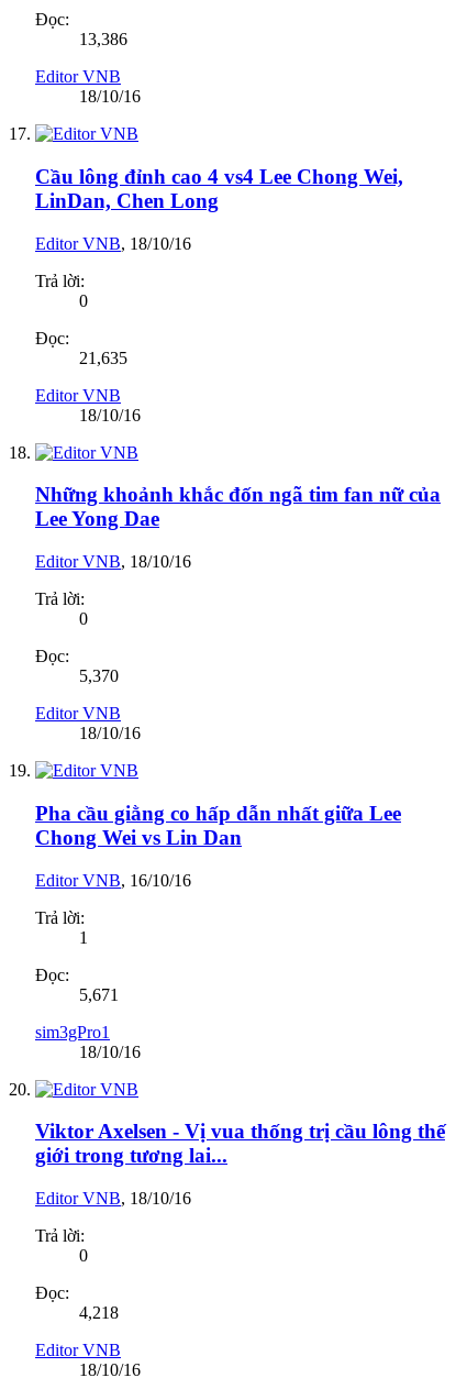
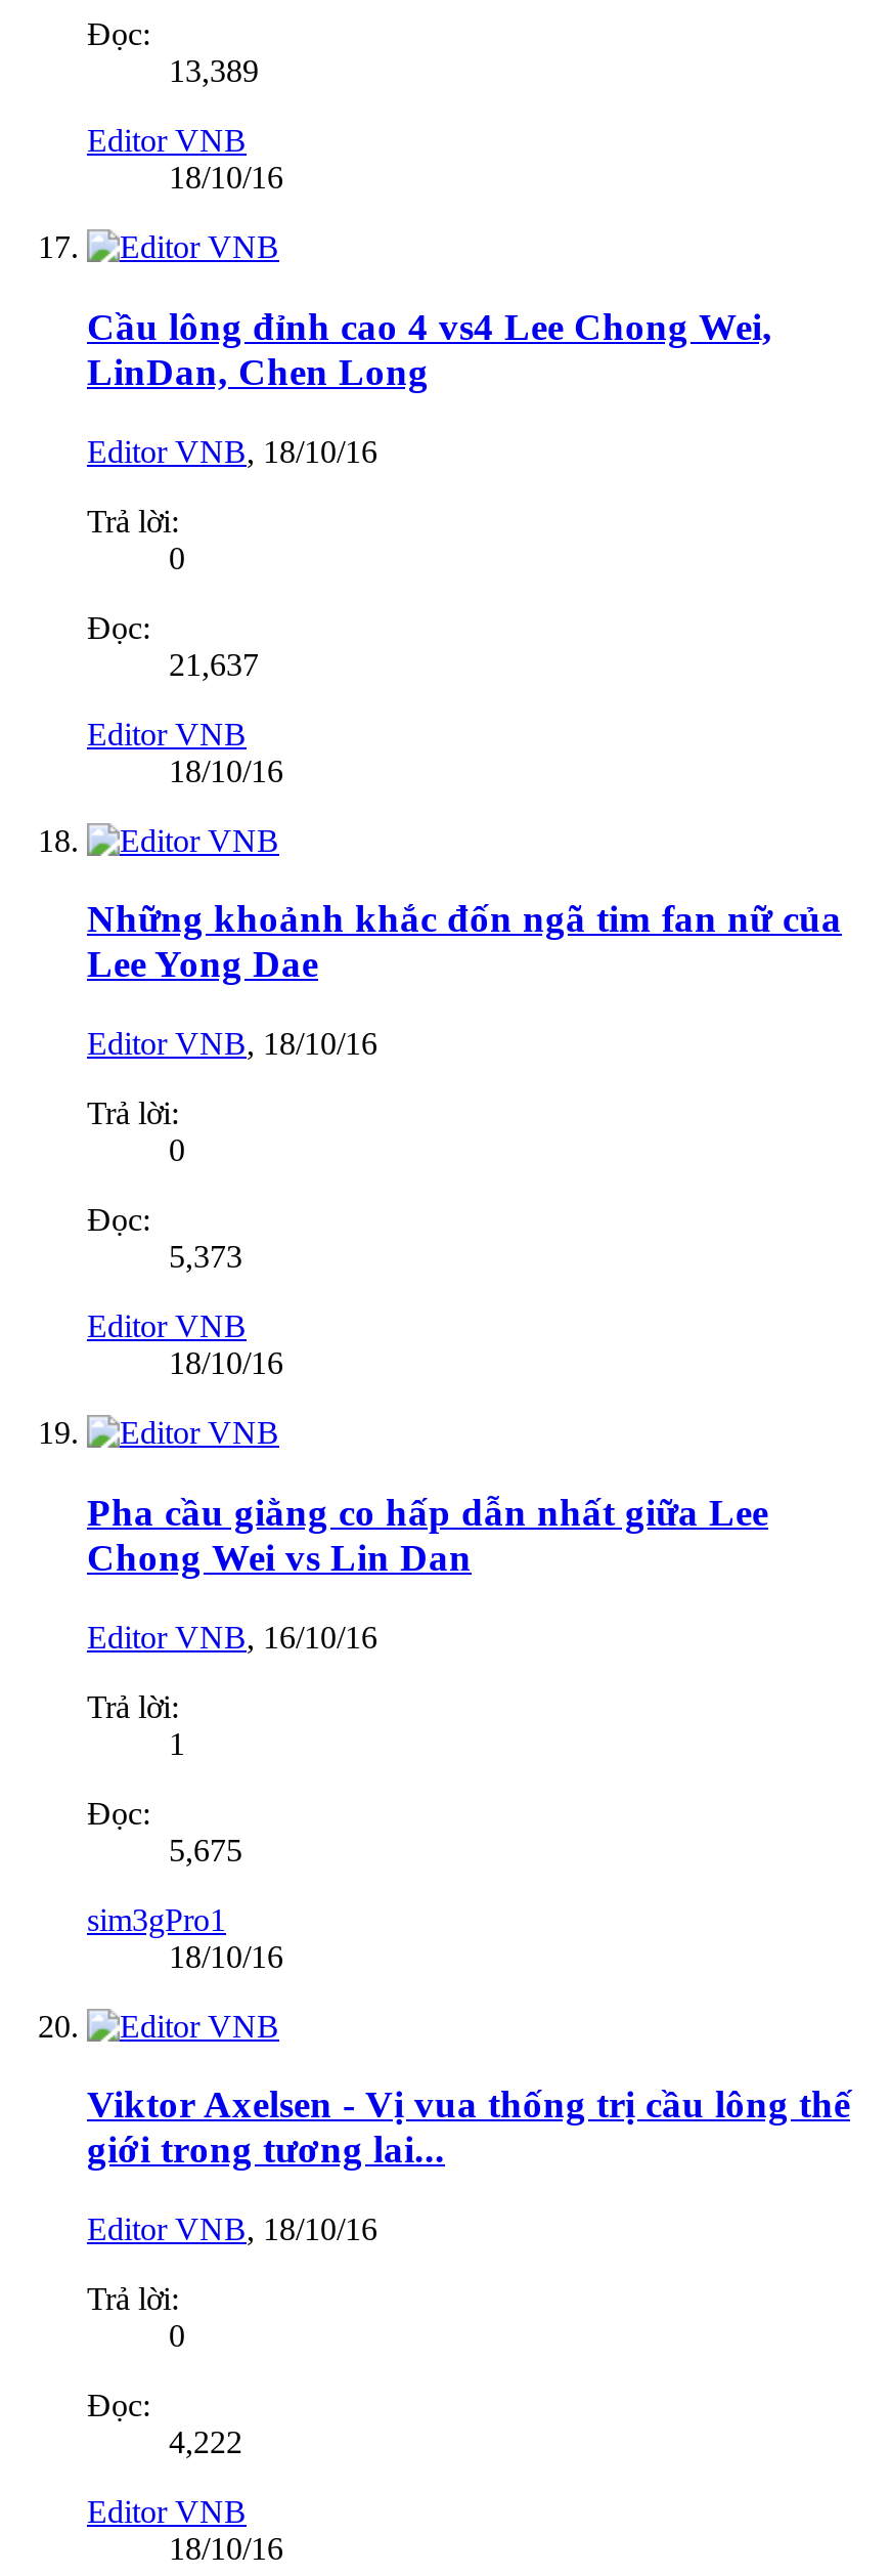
[79,30,127,49] 13,386 -> [169,54,259,89] 13,389
[79,348,127,367] 21,635 -> [169,647,259,681] 21,637
[79,667,119,685] 5,370 -> [169,1239,242,1274] 5,373
[79,985,119,1004] 5,671 -> [169,1832,242,1867] 5,675
[79,1303,119,1322] 4,218 -> [169,2425,242,2459] 4,222

